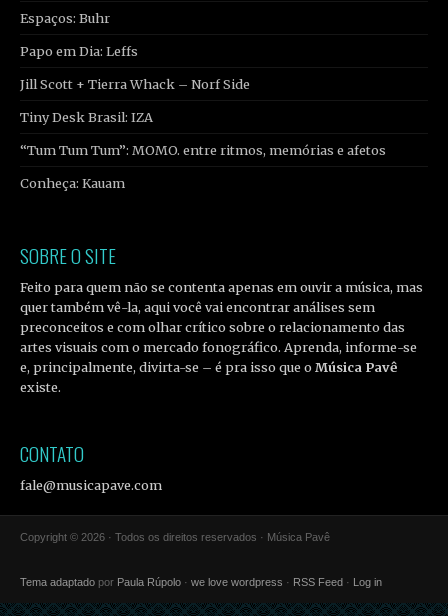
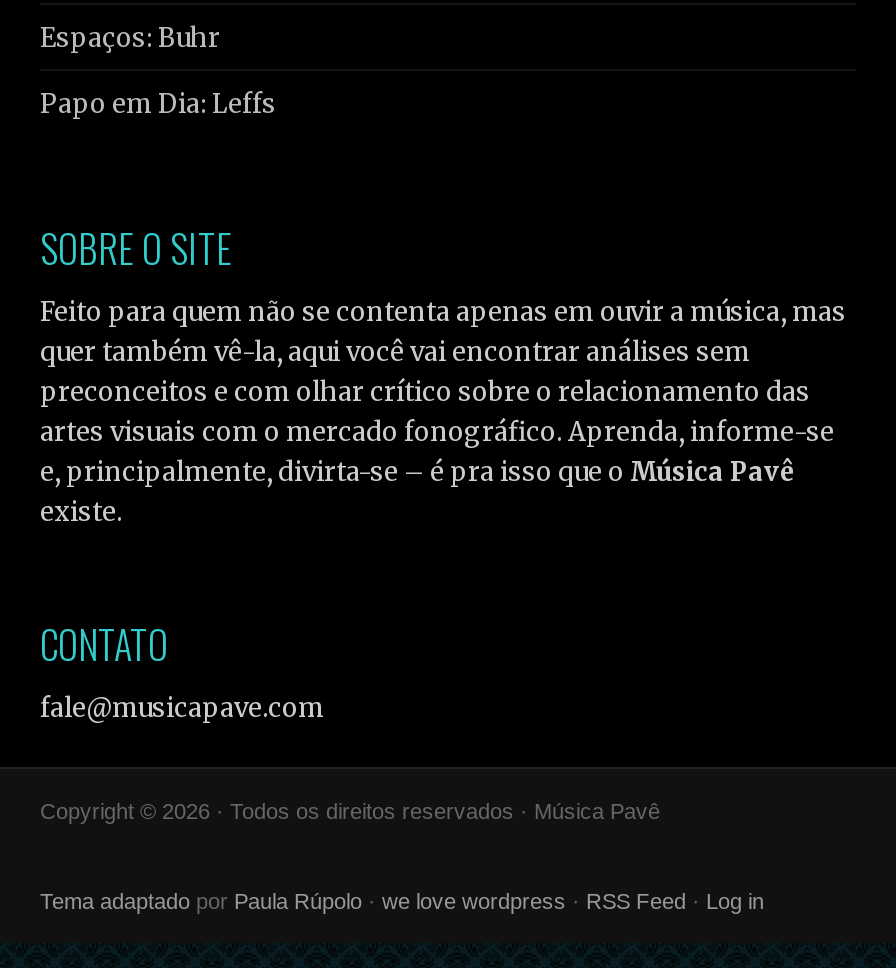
[20,76,389,191] Jill Scott + Tierra Whack – Norf Side | Tiny Desk Brasil: IZA | “Tum Tum Tum”: MOMO. entre ritmos, memórias e afetos | Conheça: Kauam -> none

